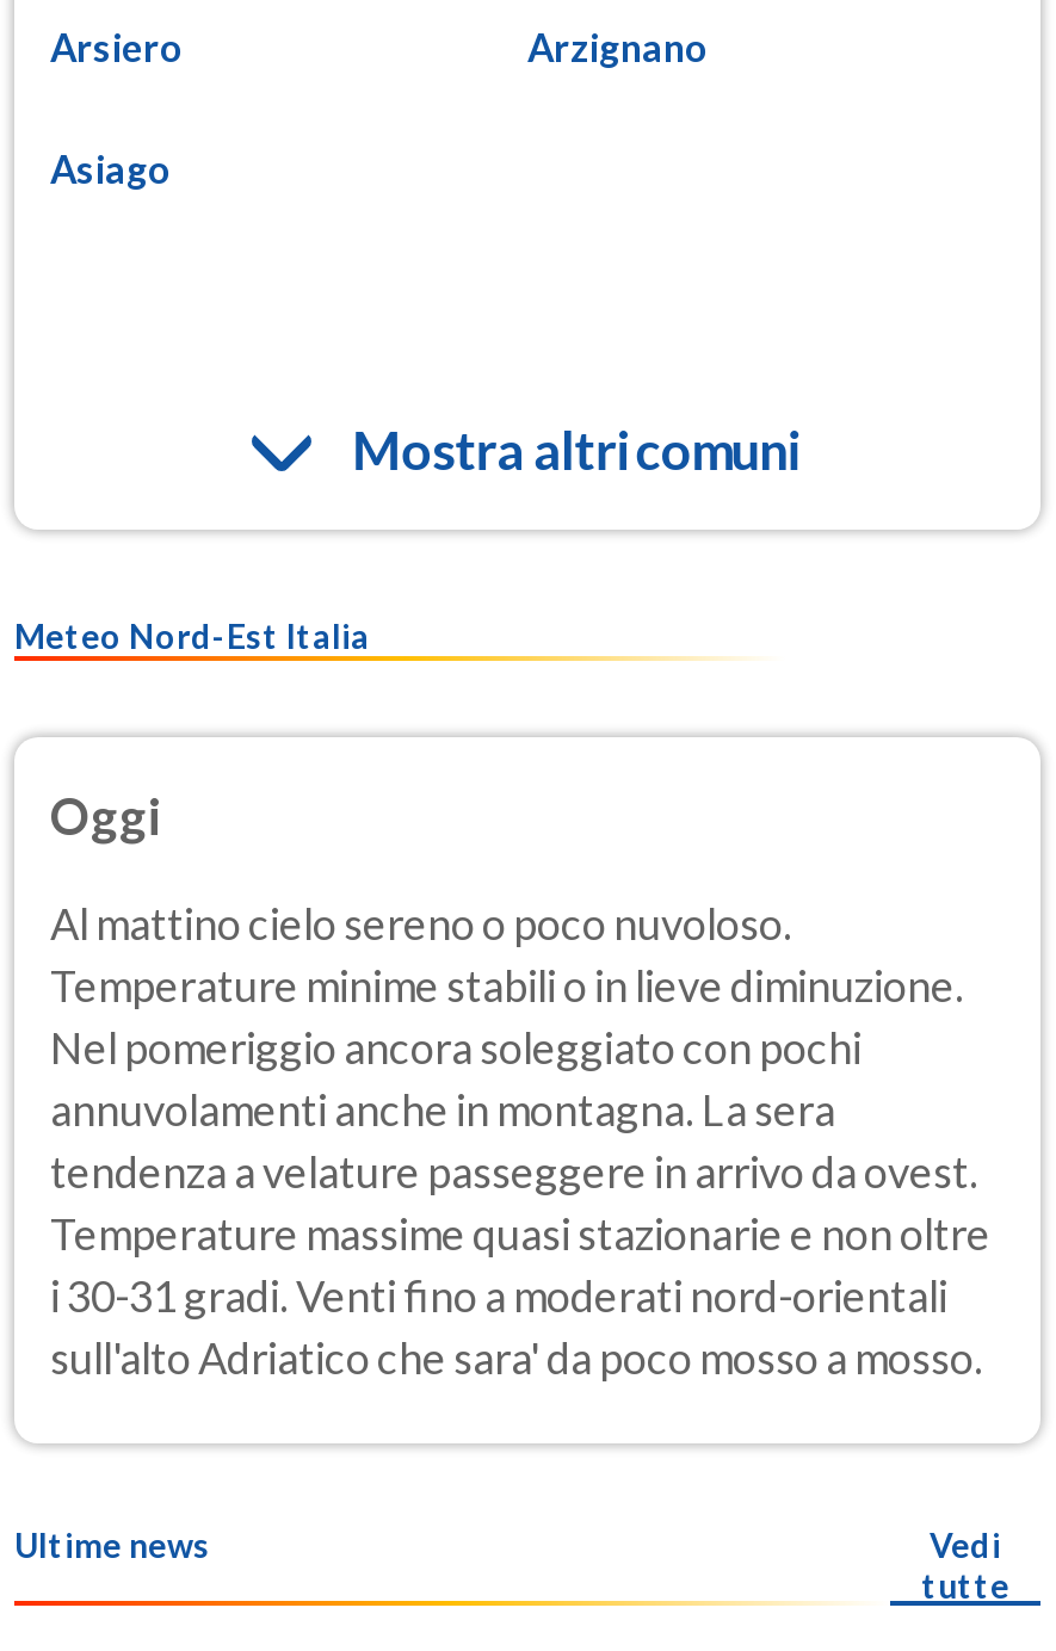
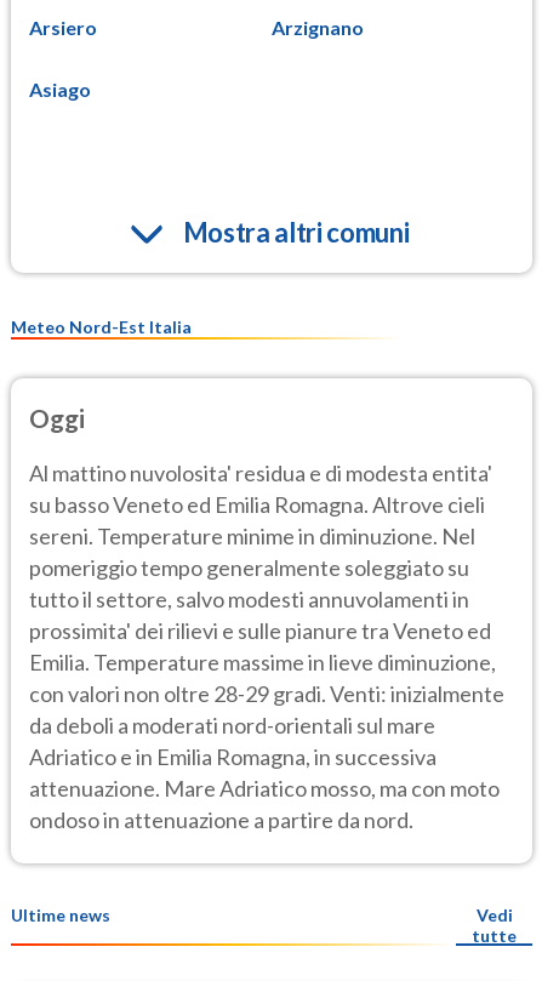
[50,896,990,1383] Al mattino cielo sereno o poco nuvoloso. | Temperature minime stabili o in lieve diminuzione. | Nel pomeriggio ancora soleggiato con pochi | annuvolamenti anche in montagna. La sera | tendenza a velature passeggere in arrivo da ovest. | Temperature massime quasi stazionarie e non oltre | i 30-31 gradi. Venti fino a moderati nord-orientali | sull'alto Adriatico che sara' da poco mosso a mosso. -> [29,459,504,832] Al mattino nuvolosita' residua e di modesta entita' | su basso Veneto ed Emilia Romagna. Altrove cieli | sereni. Temperature minime in diminuzione. Nel | pomeriggio tempo generalmente soleggiato su | tutto il settore, salvo modesti annuvolamenti in | prossimita' dei rilievi e sulle pianure tra Veneto ed | Emilia. Temperature massime in lieve diminuzione, | con valori non oltre 28-29 gradi. Venti: inizialmente | da deboli a moderati nord-orientali sul mare | Adriatico e in Emilia Romagna, in successiva | attenuazione. Mare Adriatico mosso, ma con moto | ondoso in attenuazione a partire da nord.

